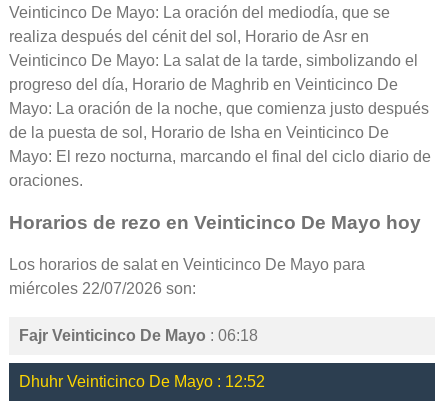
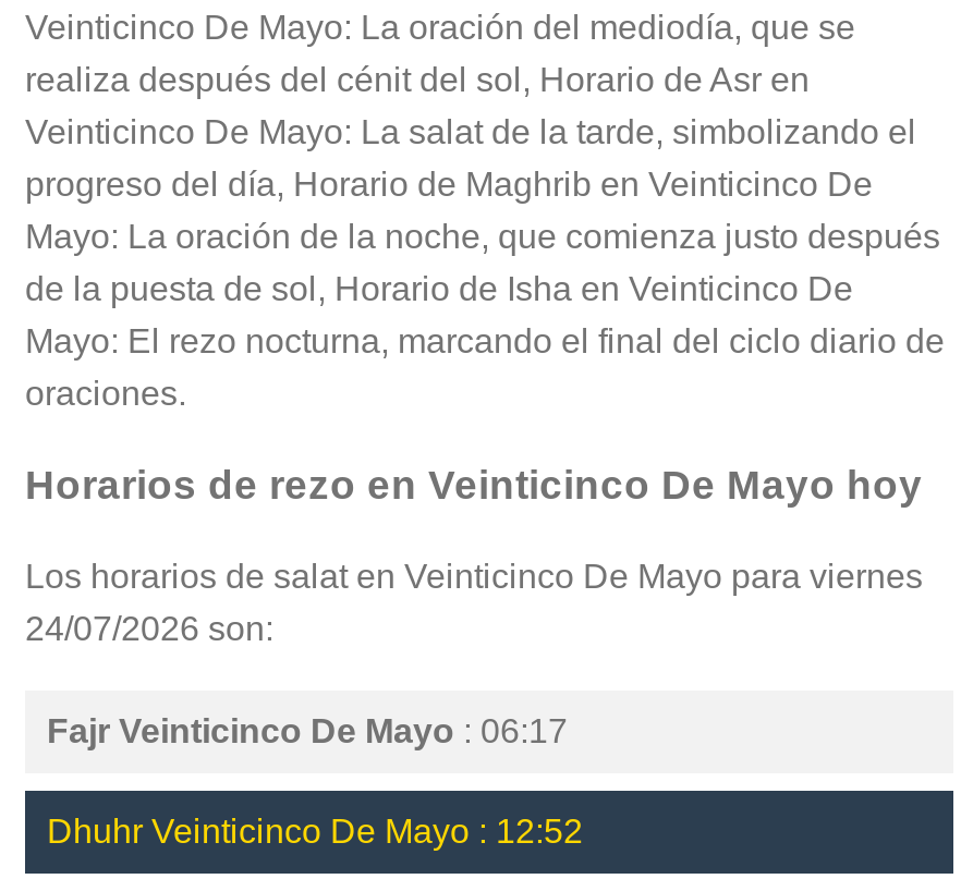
[9,256,365,297] Los horarios de salat en Veinticinco De Mayo para | miércoles 22/07/2026 son: -> [25,557,923,647] Los horarios de salat en Veinticinco De Mayo para viernes | 24/07/2026 son:
[19,327,258,344] Fajr Veinticinco De Mayo: 06:18 -> [47,712,568,749] Fajr Veinticinco De Mayo: 06:17

